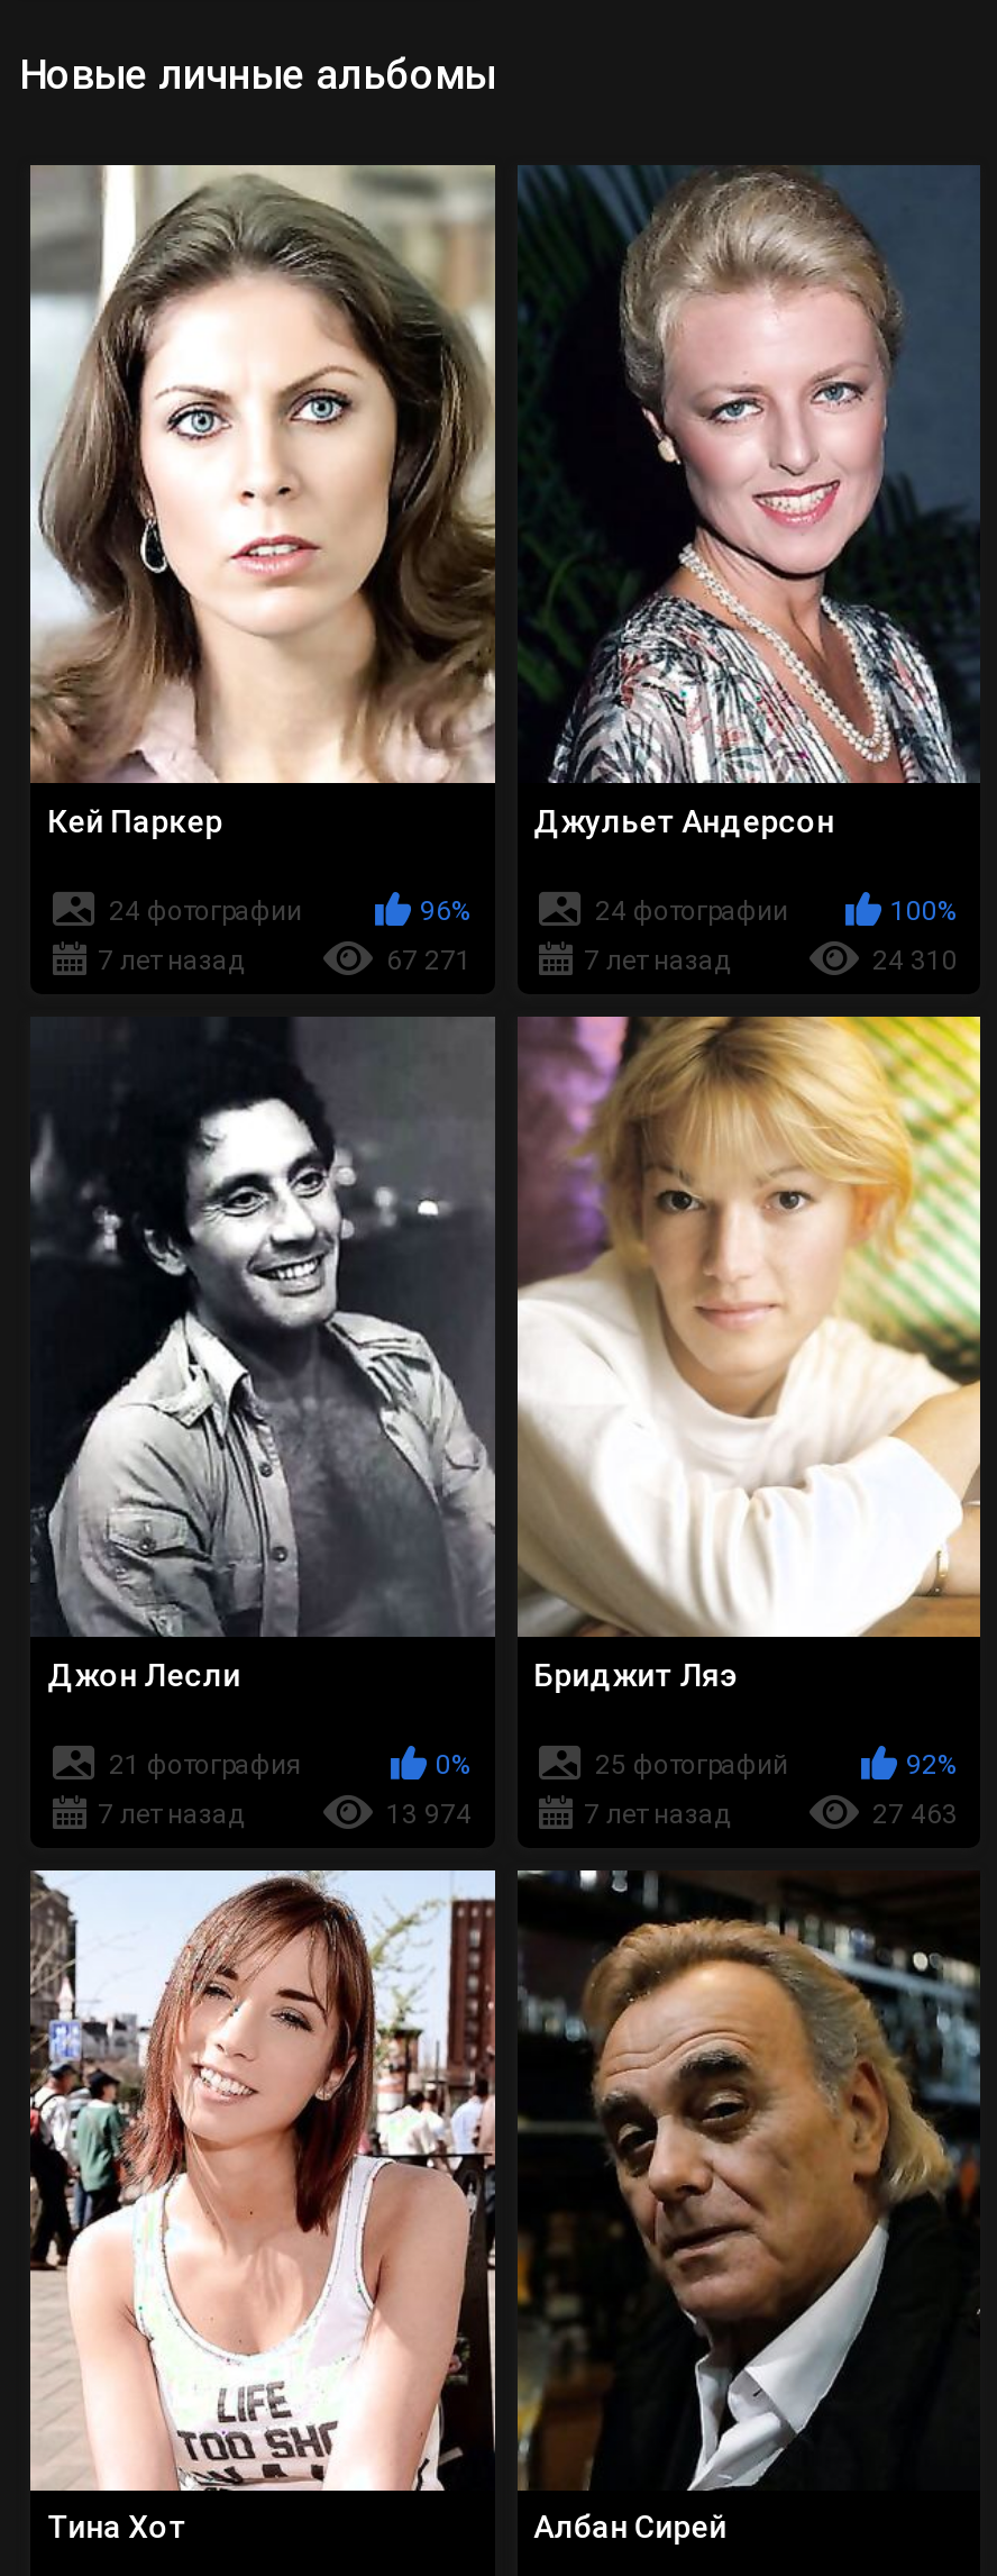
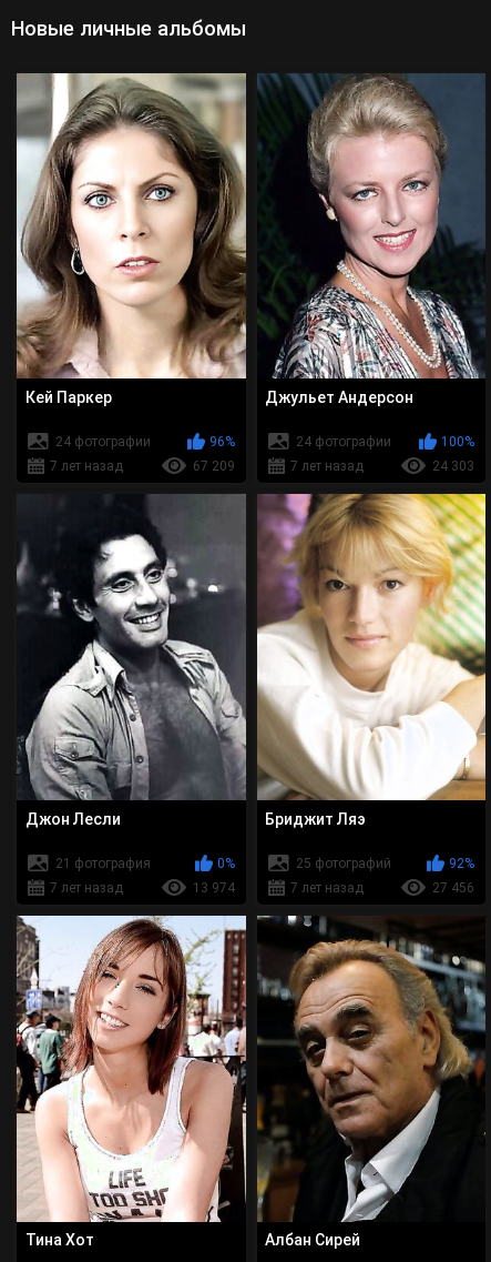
[386,946,472,977] 67 271 -> [192,459,234,474] 67 209
[872,946,958,977] 24 310 -> [432,459,474,474] 24 303
[872,1799,958,1830] 27 463 -> [432,880,474,896] 27 456

